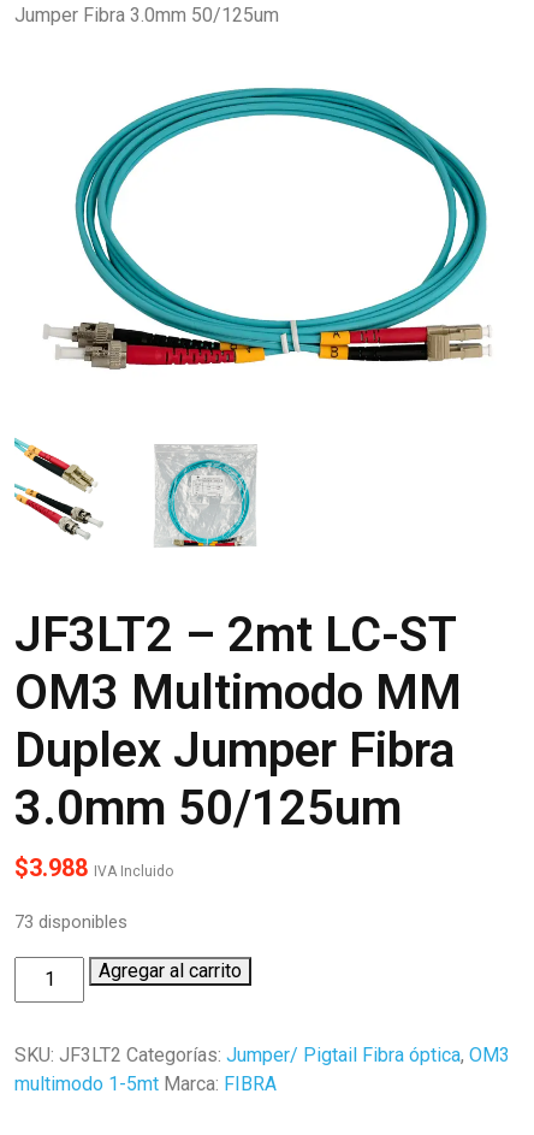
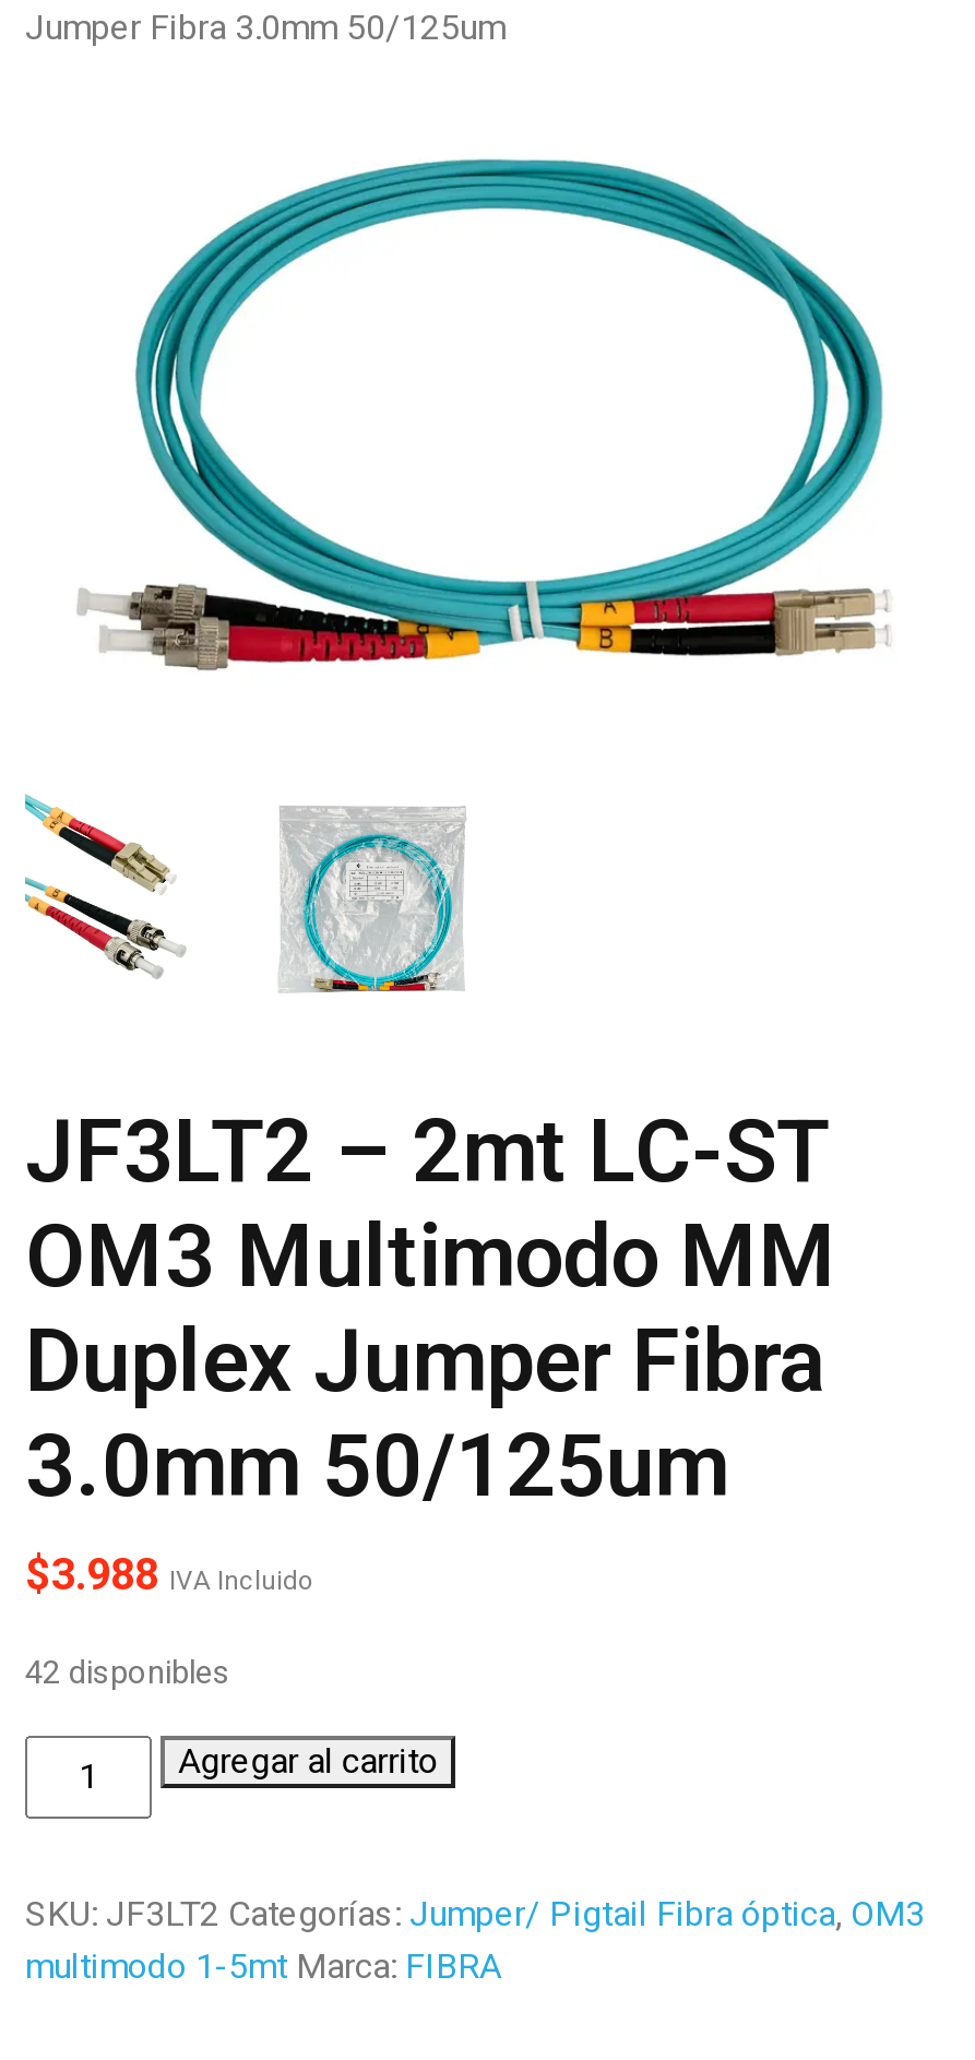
[14,911,127,932] 73 disponibles -> [25,1652,230,1691] 42 disponibles

